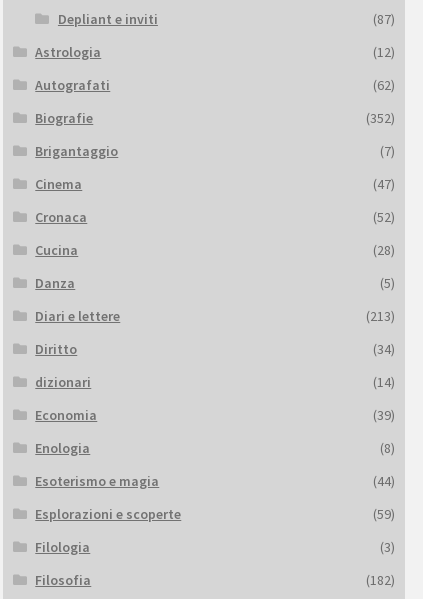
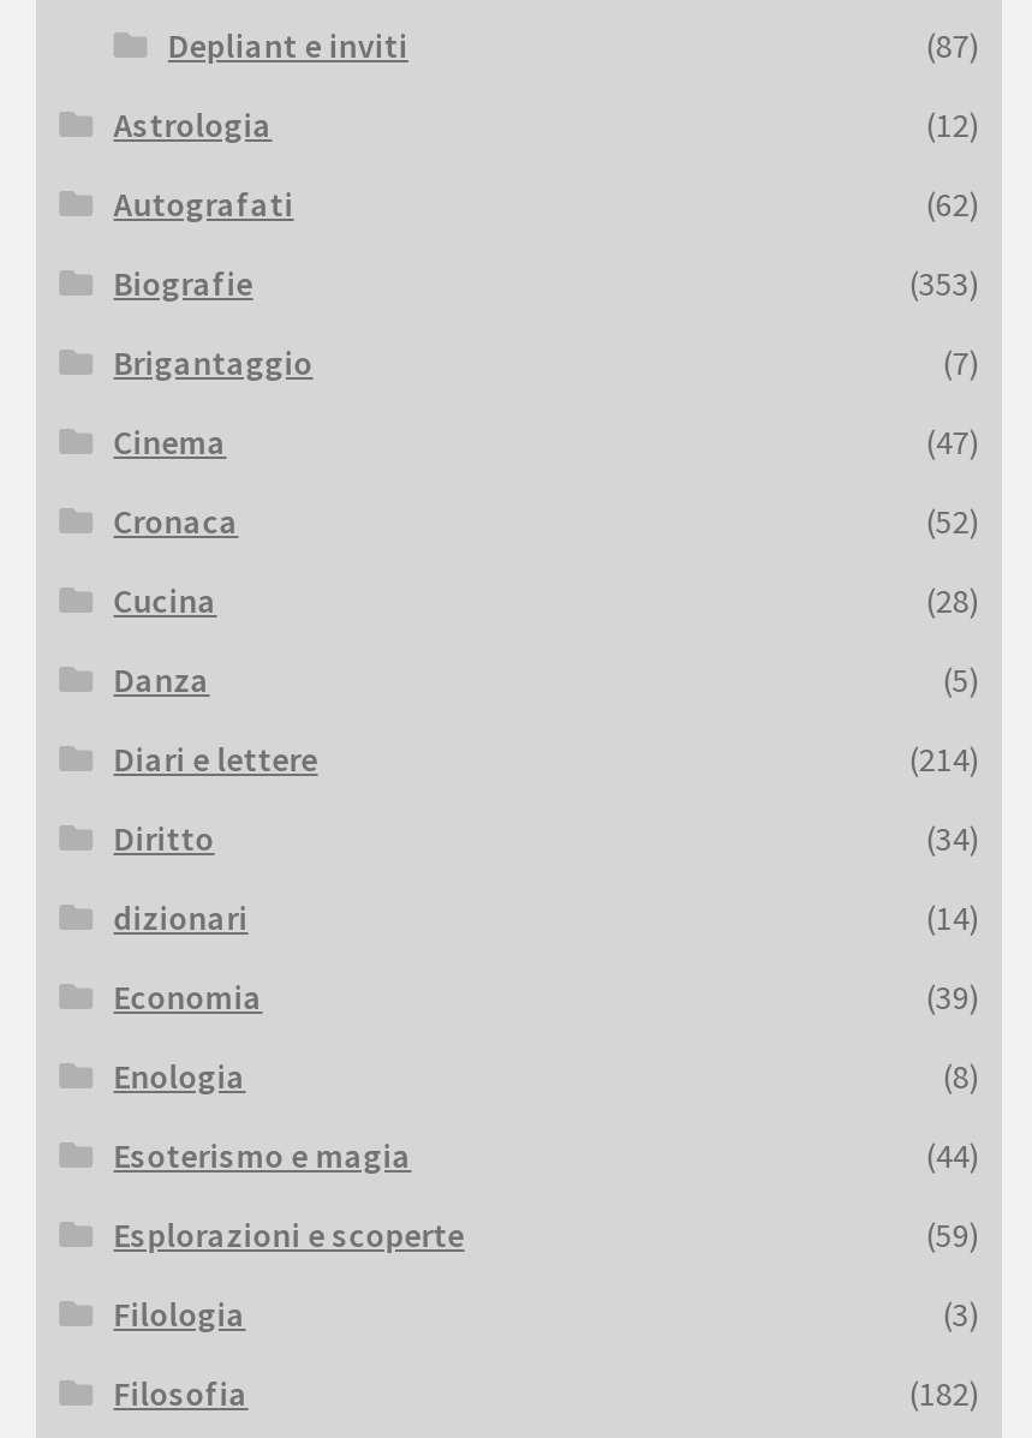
[366,109,395,127] (352) -> [909,262,979,305] (353)
[366,307,395,325] (213) -> [909,738,979,781] (214)

